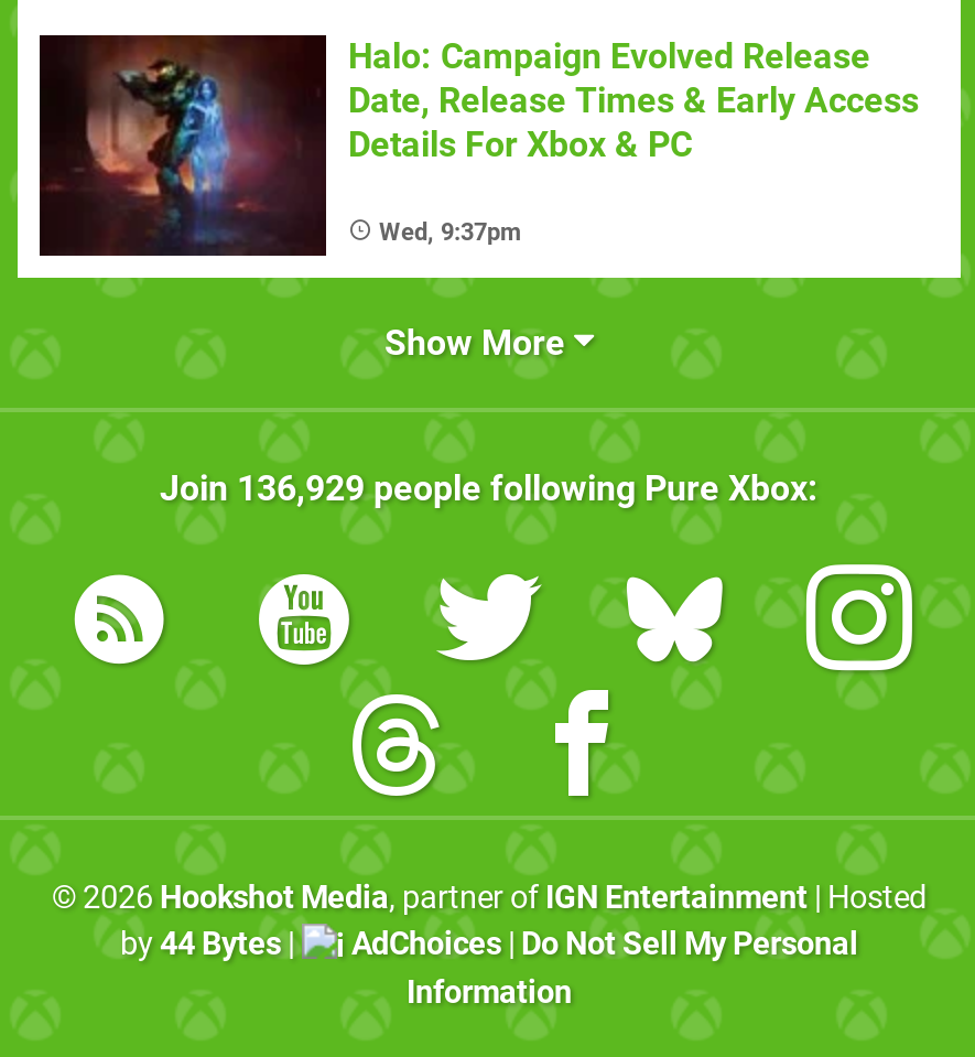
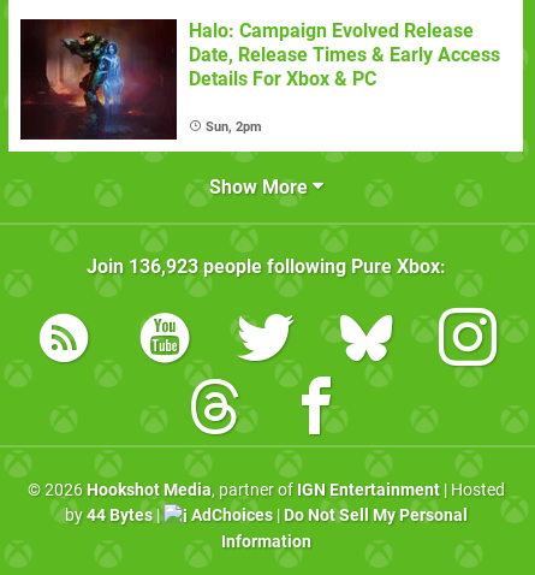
[379,219,522,248] Wed, 9:37pm -> [206,119,262,135] Sun, 2pm
[160,468,819,510] Join 136,929 people following Pure Xbox: -> [86,255,445,278] Join 136,923 people following Pure Xbox:

